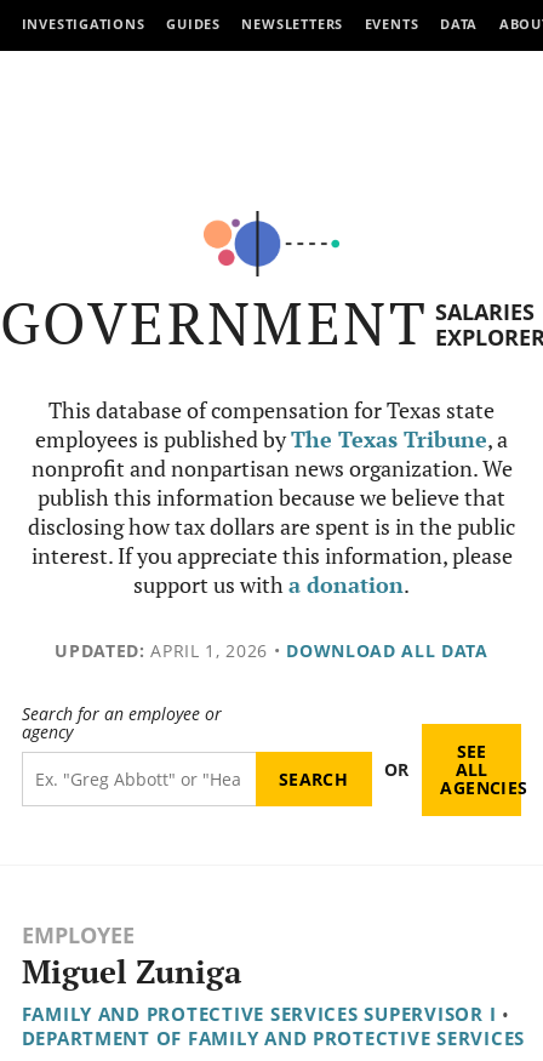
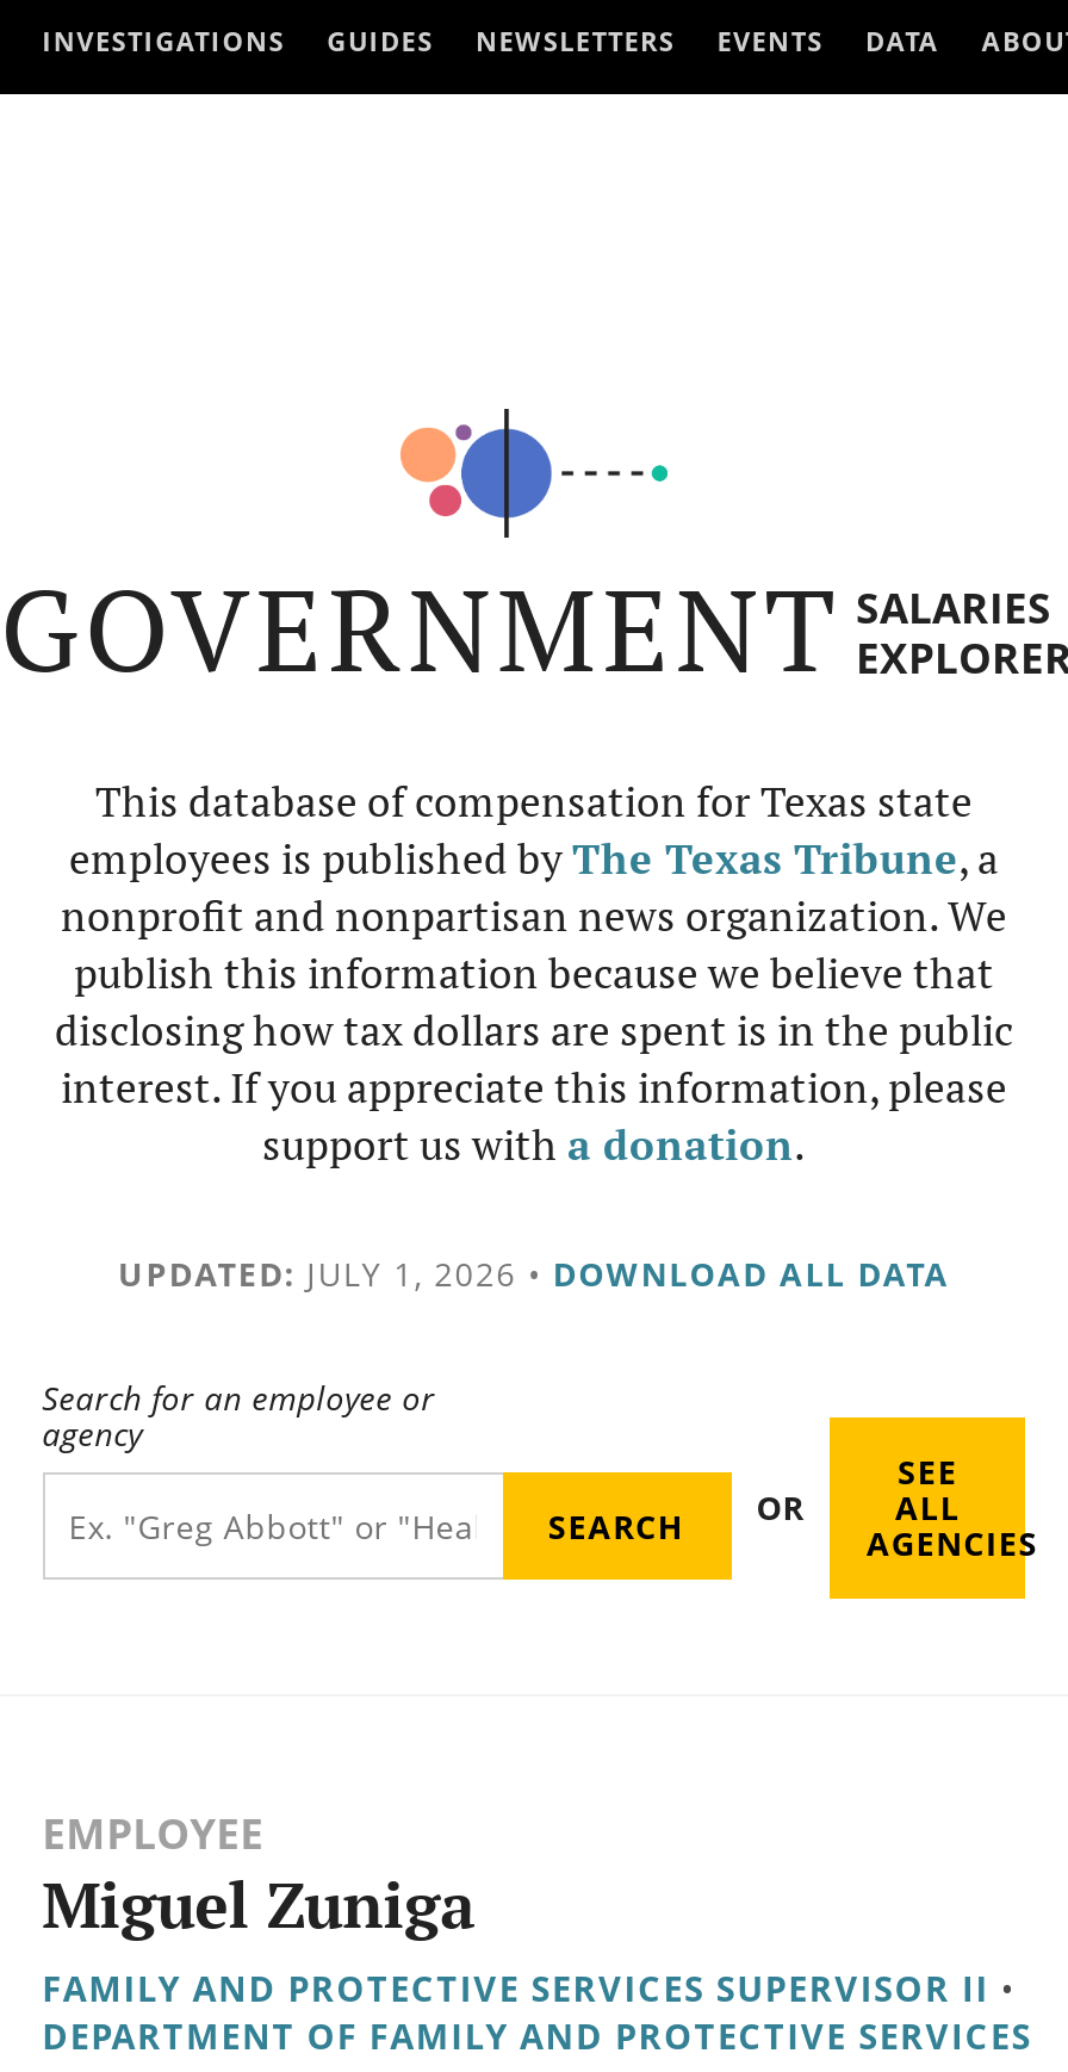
[55,639,488,662] UPDATED: APRIL 1, 2026 • DOWNLOAD ALL DATA -> [118,1251,950,1296] UPDATED: JULY 1, 2026 • DOWNLOAD ALL DATA
[21,1002,510,1026] FAMILY AND PROTECTIVE SERVICES SUPERVISOR I • -> [42,1964,1017,2012] FAMILY AND PROTECTIVE SERVICES SUPERVISOR II •

